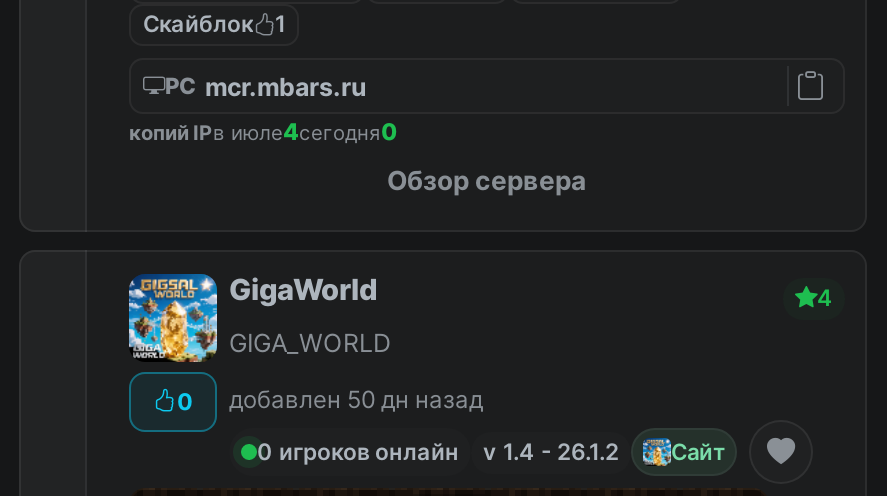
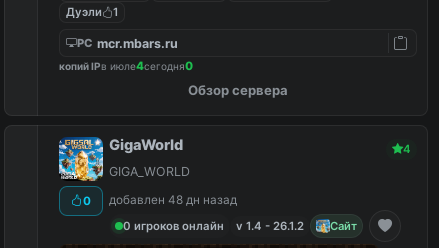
[143,10,253,38] Скайблок -> [66,5,102,19] Дуэли
[229,386,483,414] добавлен 50 дн назад -> [109,193,237,207] добавлен 48 дн назад

